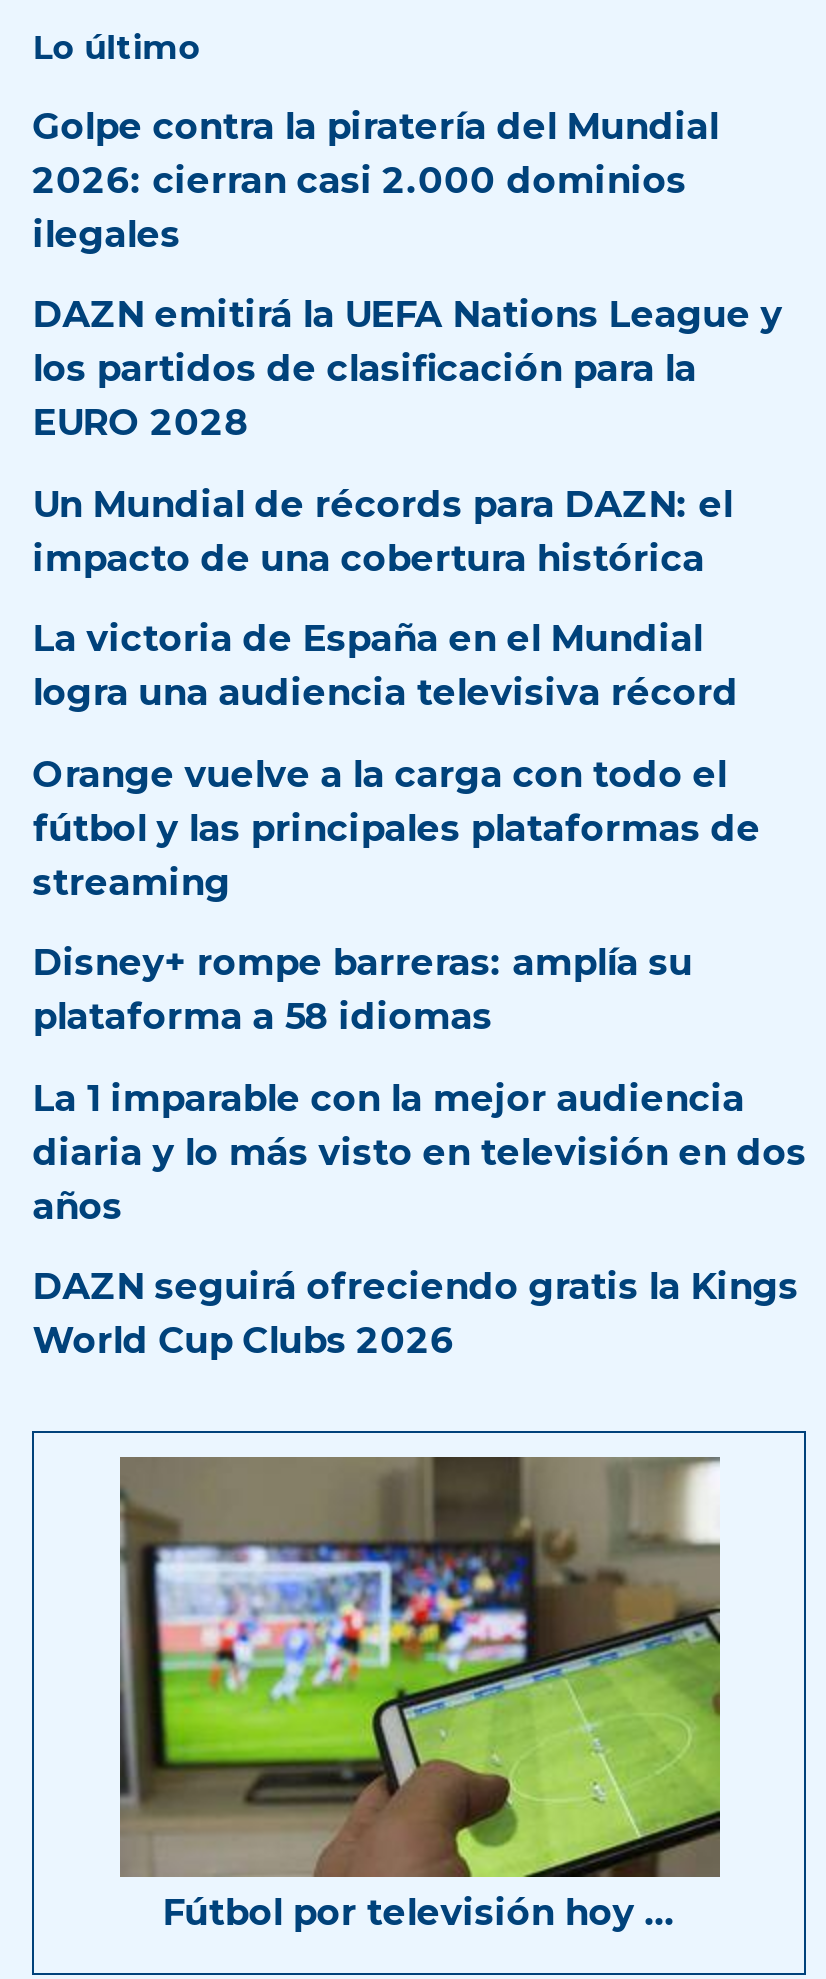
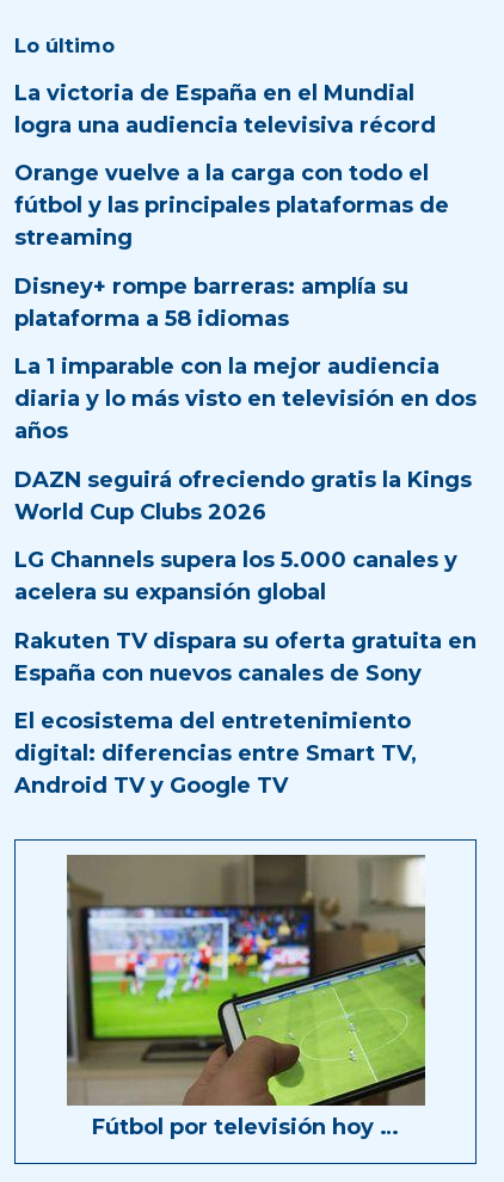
[32,105,782,581] Golpe contra la piratería del Mundial | 2026: cierran casi 2.000 dominios | ilegales | DAZN emitirá la UEFA Nations League y | los partidos de clasificación para la | EURO 2028 | Un Mundial de récords para DAZN: el | impacto de una cobertura histórica -> none
moved [32,618,806,1364] -> [15,80,477,525]: La victoria de España en el Mundial | logra una audiencia televisiva récord | Orange vuelve a la carga con todo el | ... | DAZN seguirá ofreciendo gratis la Kings | World Cup Clubs 2026
none -> [15,547,477,799] LG Channels supera los 5.000 canales y | acelera su expansión global | Rakuten TV dispara su oferta gratuita en | España con nuevos canales de Sony | El ecosistema del entretenimiento | digital: diferencias entre Smart TV, | Android TV y Google TV

